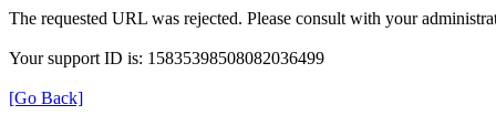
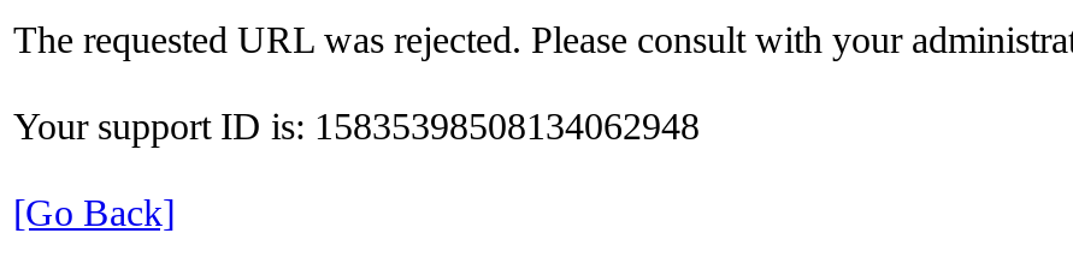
[9,49,324,67] Your support ID is: 15835398508082036499 -> [13,106,700,147] Your support ID is: 15835398508134062948

